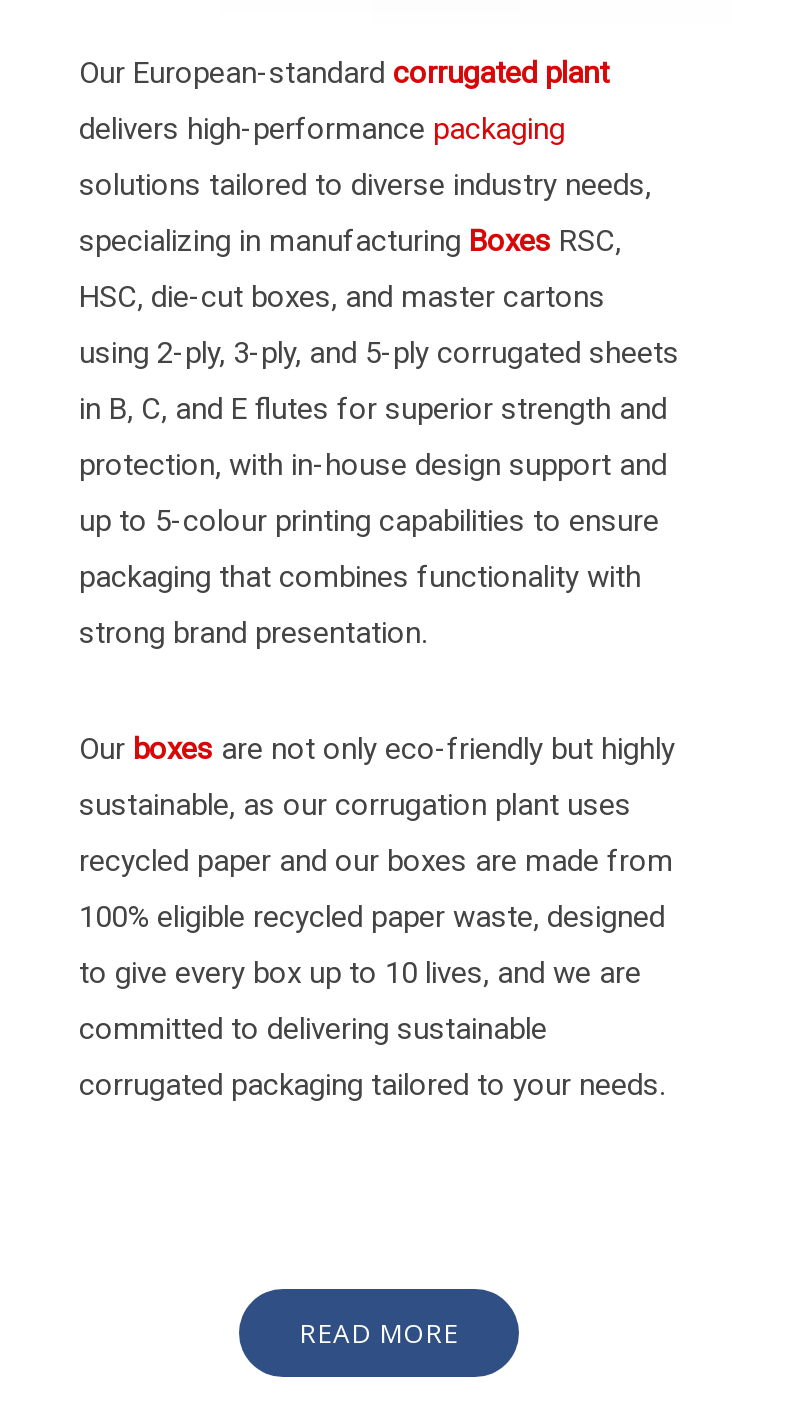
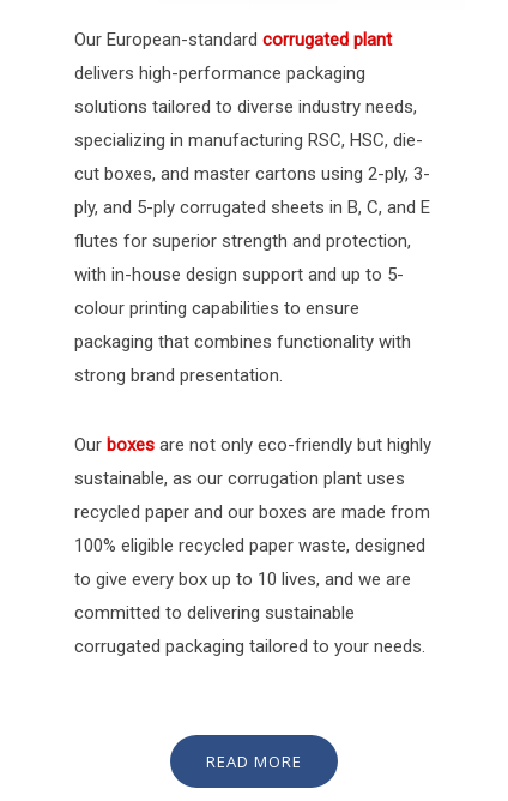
[79,222,621,258] specializing in manufacturing Boxes RSC, -> [74,129,423,151] specializing in manufacturing RSC, HSC, die-
[79,278,605,314] HSC, die-cut boxes, and master cartons -> [74,163,430,184] cut boxes, and master cartons using 2-ply, 3-
[79,334,679,370] using 2-ply, 3-ply, and 5-ply corrugated sheets -> [74,196,430,218] ply, and 5-ply corrugated sheets in B, C, and E
[79,390,667,426] in B, C, and E flutes for superior strength and -> [74,230,411,251] flutes for superior strength and protection,
[79,446,667,482] protection, with in-house design support and -> [74,263,404,285] with in-house design support and up to 5-
[79,502,659,538] up to 5-colour printing capabilities to ensure -> [74,297,359,318] colour printing capabilities to ensure

